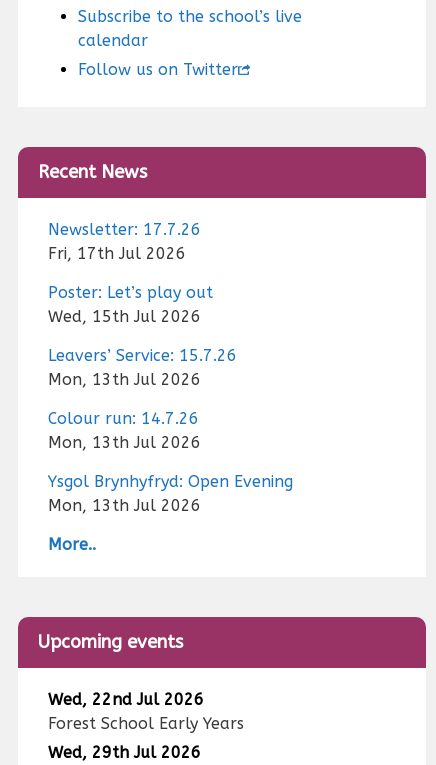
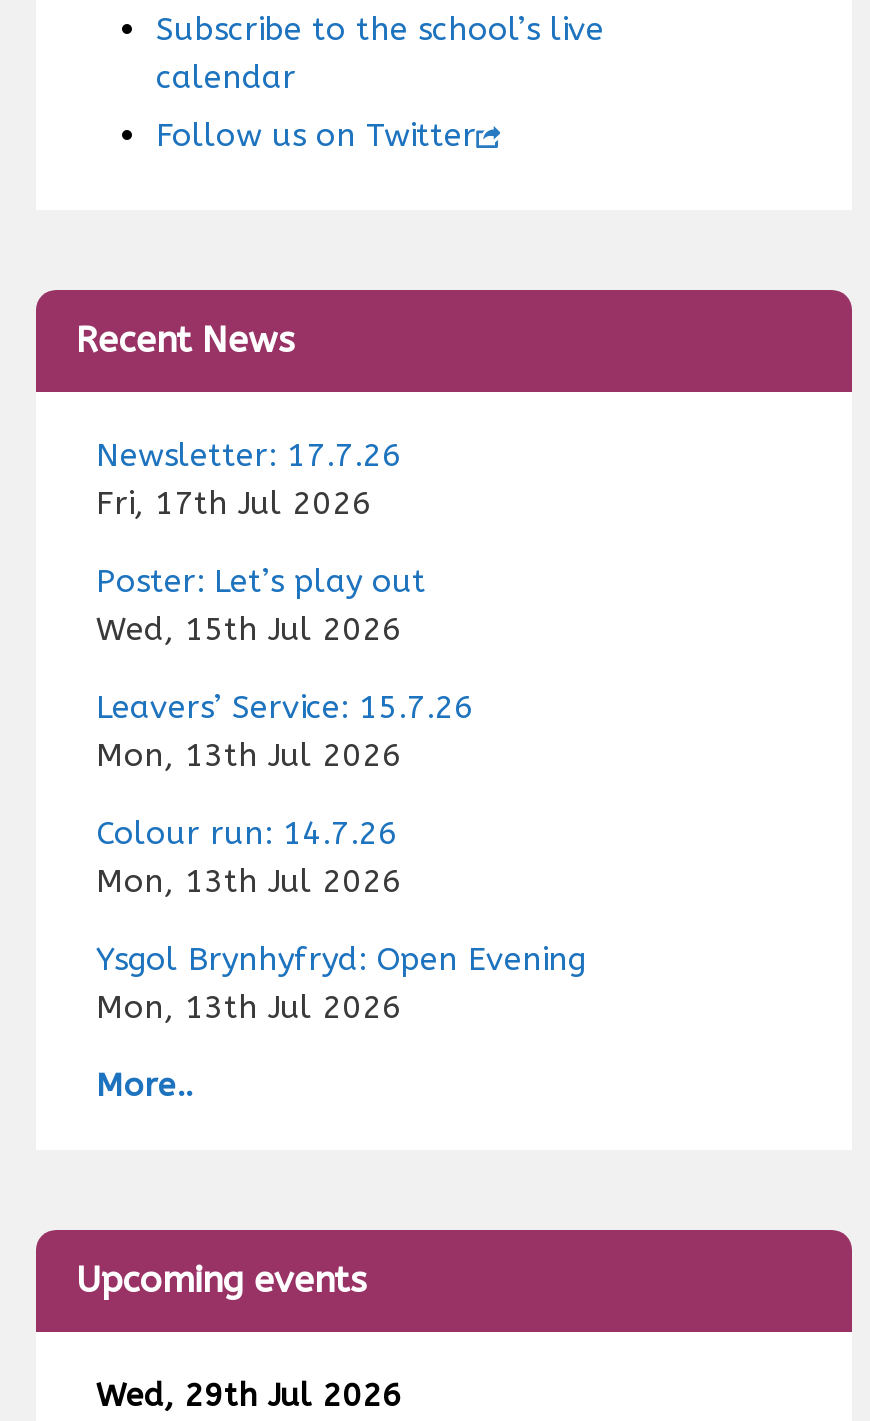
[48,690,244,733] Wed, 22nd Jul 2026 | Forest School Early Years -> none

